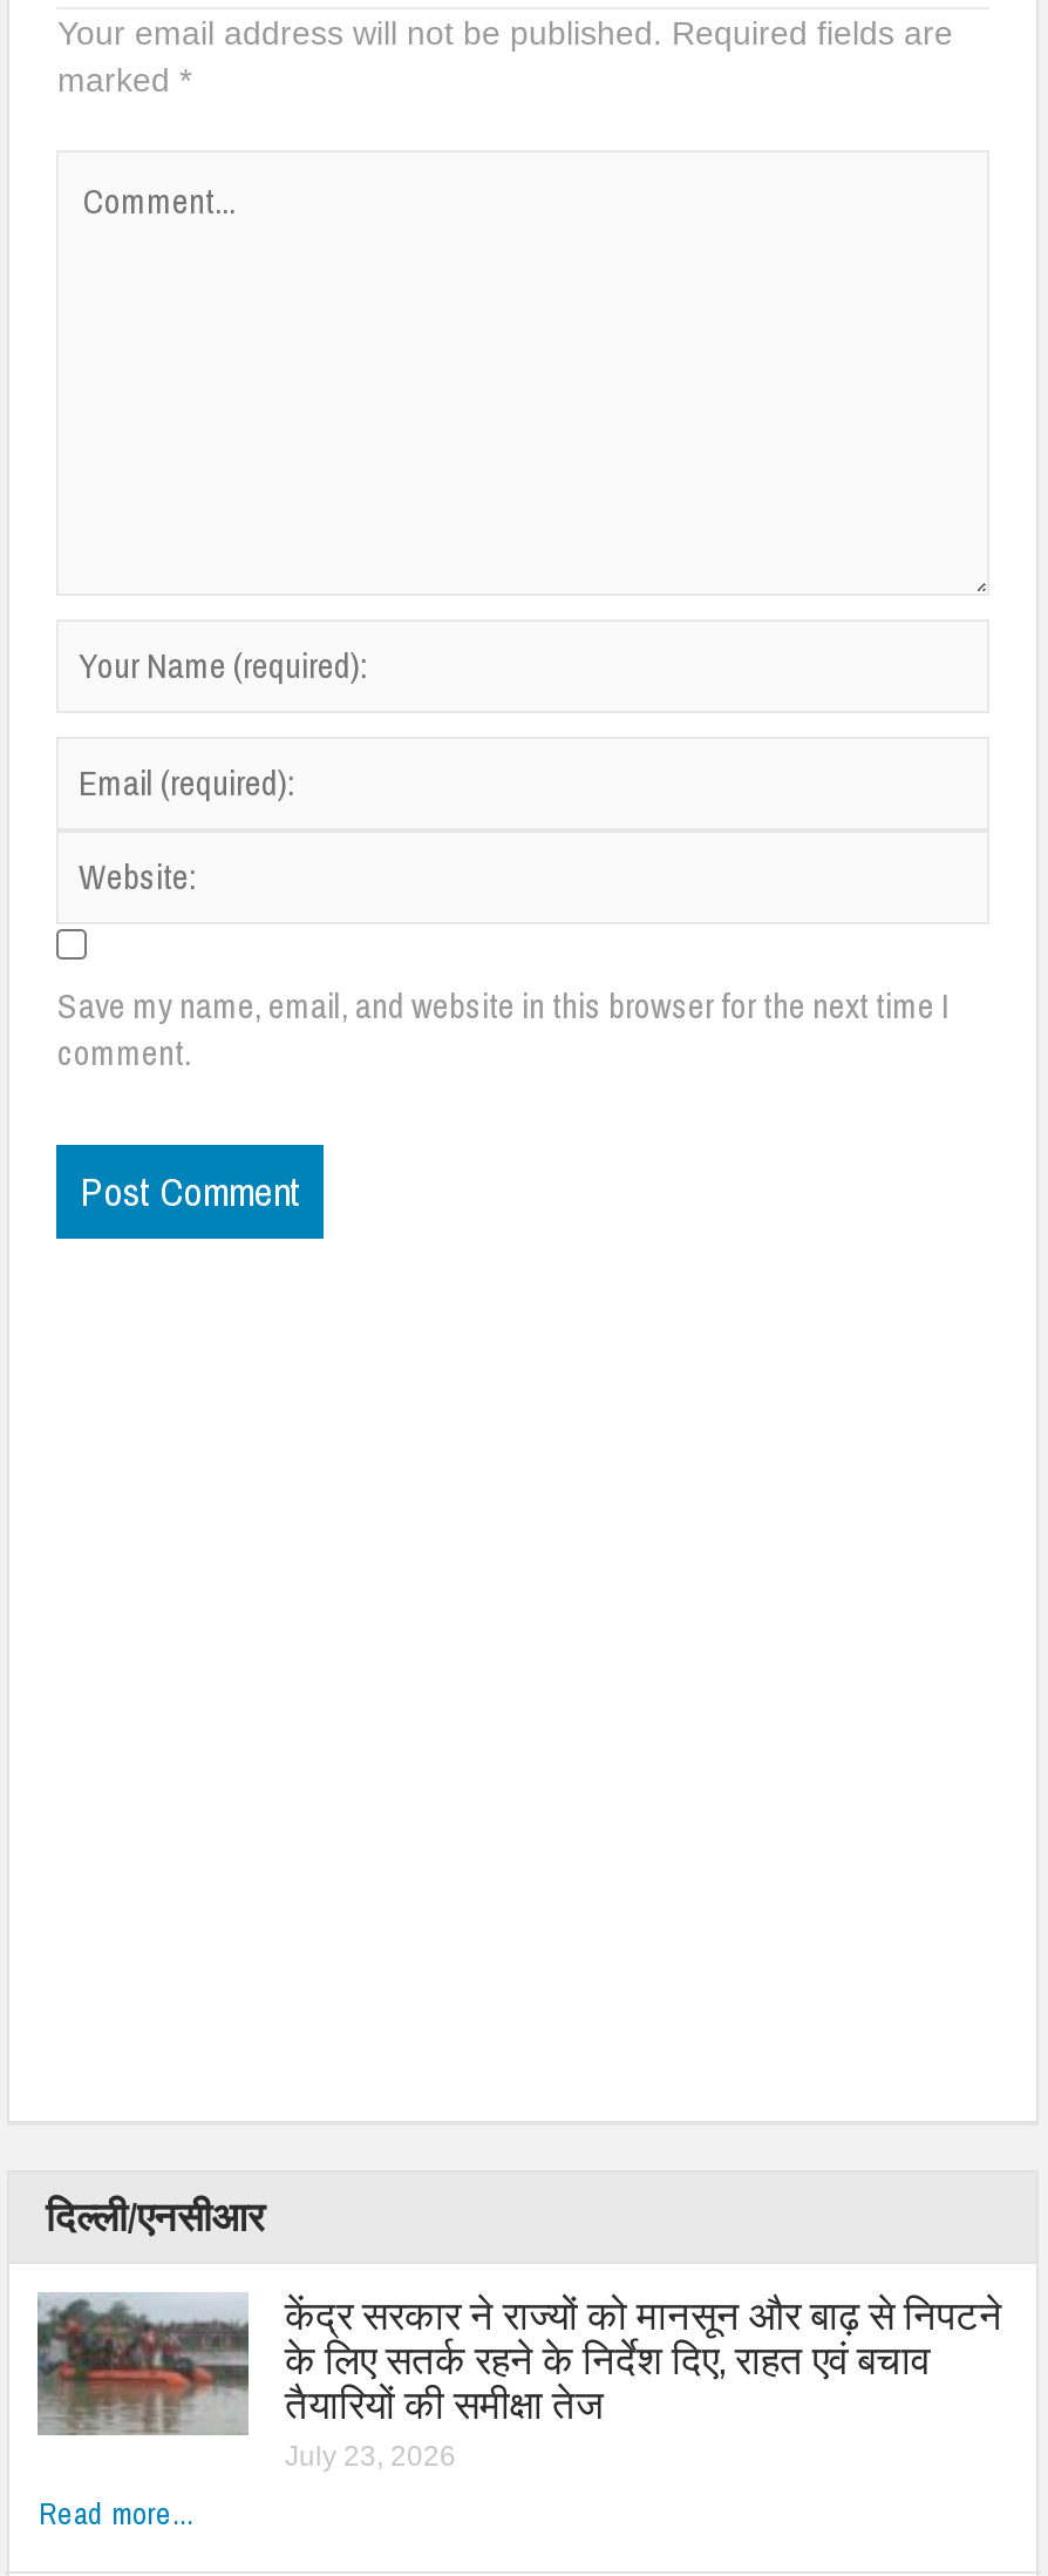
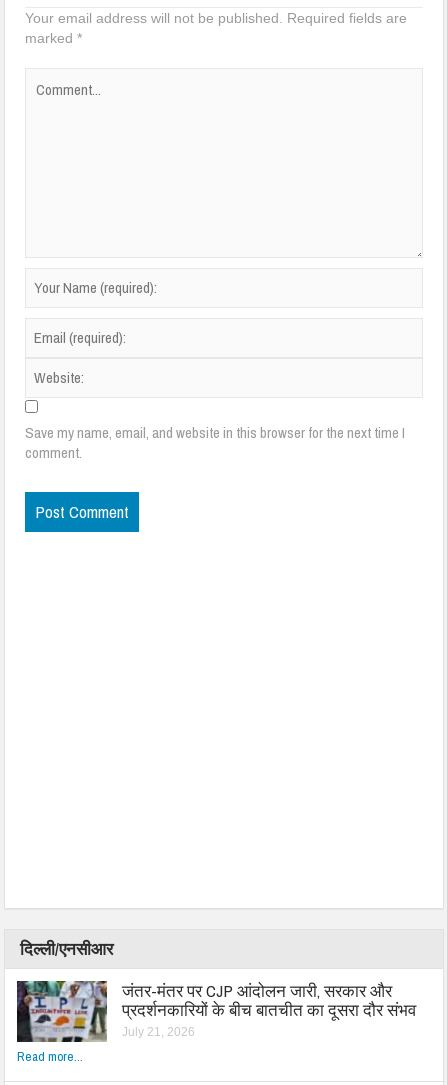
[35,2287,1002,2472] [image] | केंद्र सरकार ने राज्यों को मानसून और बाढ़ से निपटने | के लिए सतर्क रहने के निर्देश दिए, राहत एवं बचाव | तैयारियों की समीक्षा तेज | July 23, 2026 -> [16,979,416,1043] [image] | जंतर-मंतर पर CJP आंदोलन जारी, सरकार और | प्रदर्शनकारियों के बीच बातचीत का दूसरा दौर संभव | July 21, 2026

